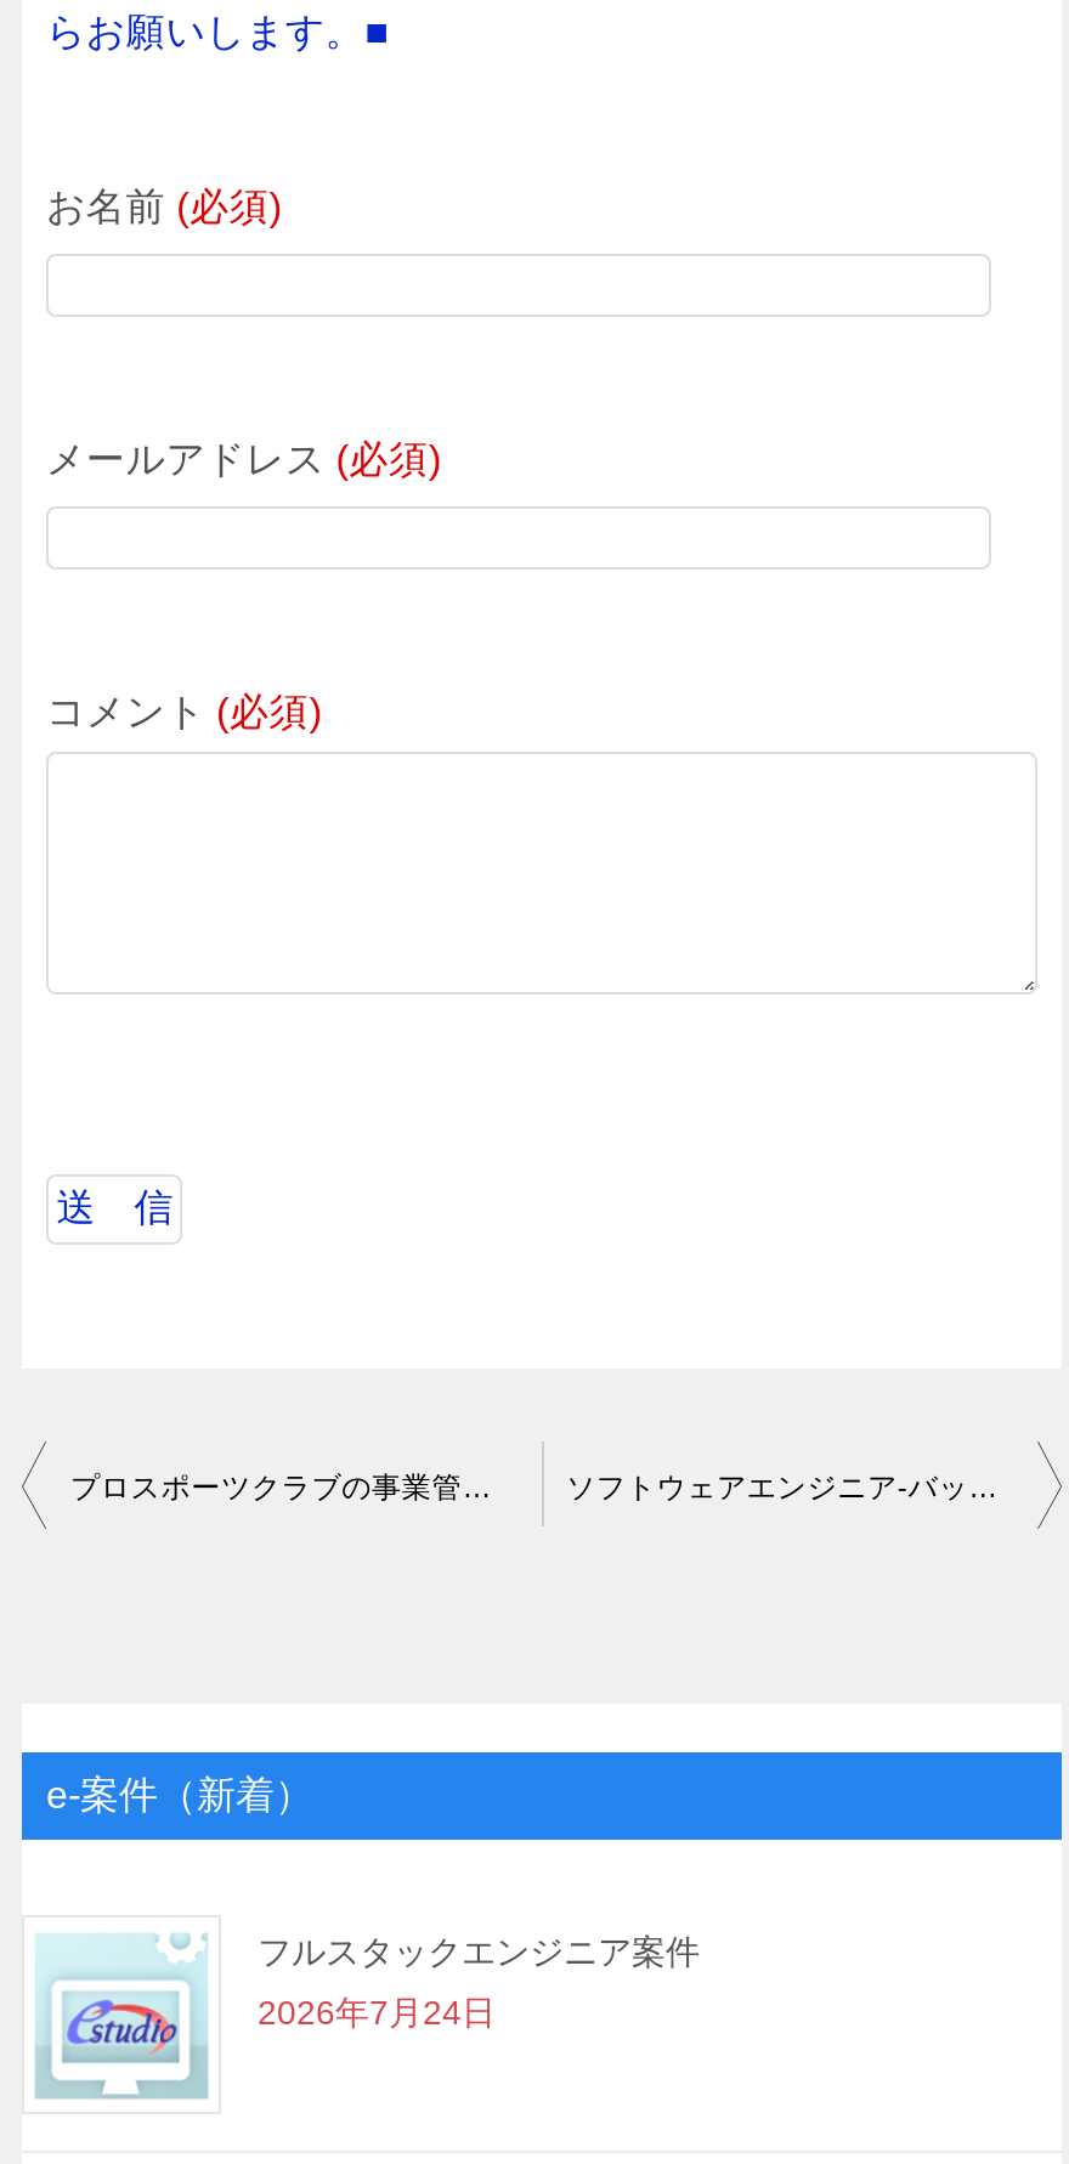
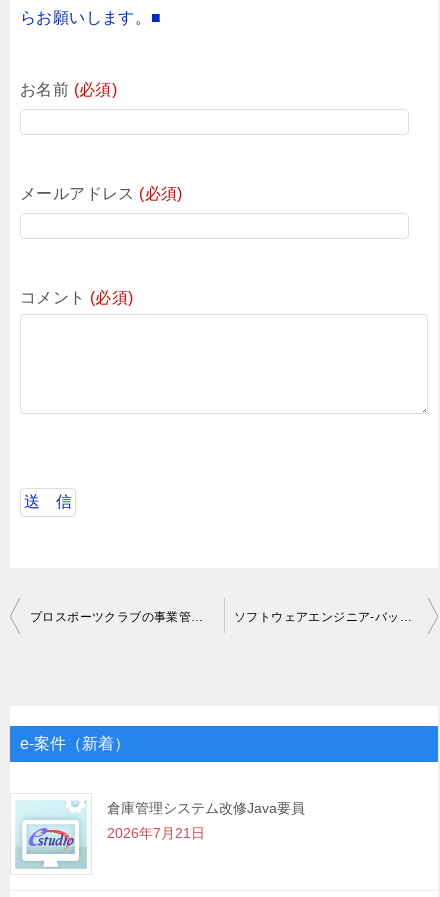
[258,1932,700,2032] フルスタックエンジニア案件 | 2026年7月24日 -> [107,800,305,841] 倉庫管理システム改修Java要員 | 2026年7月21日

